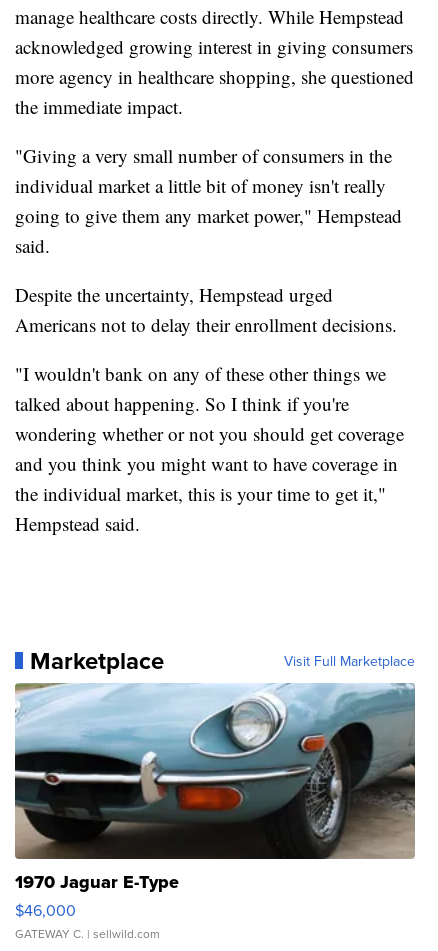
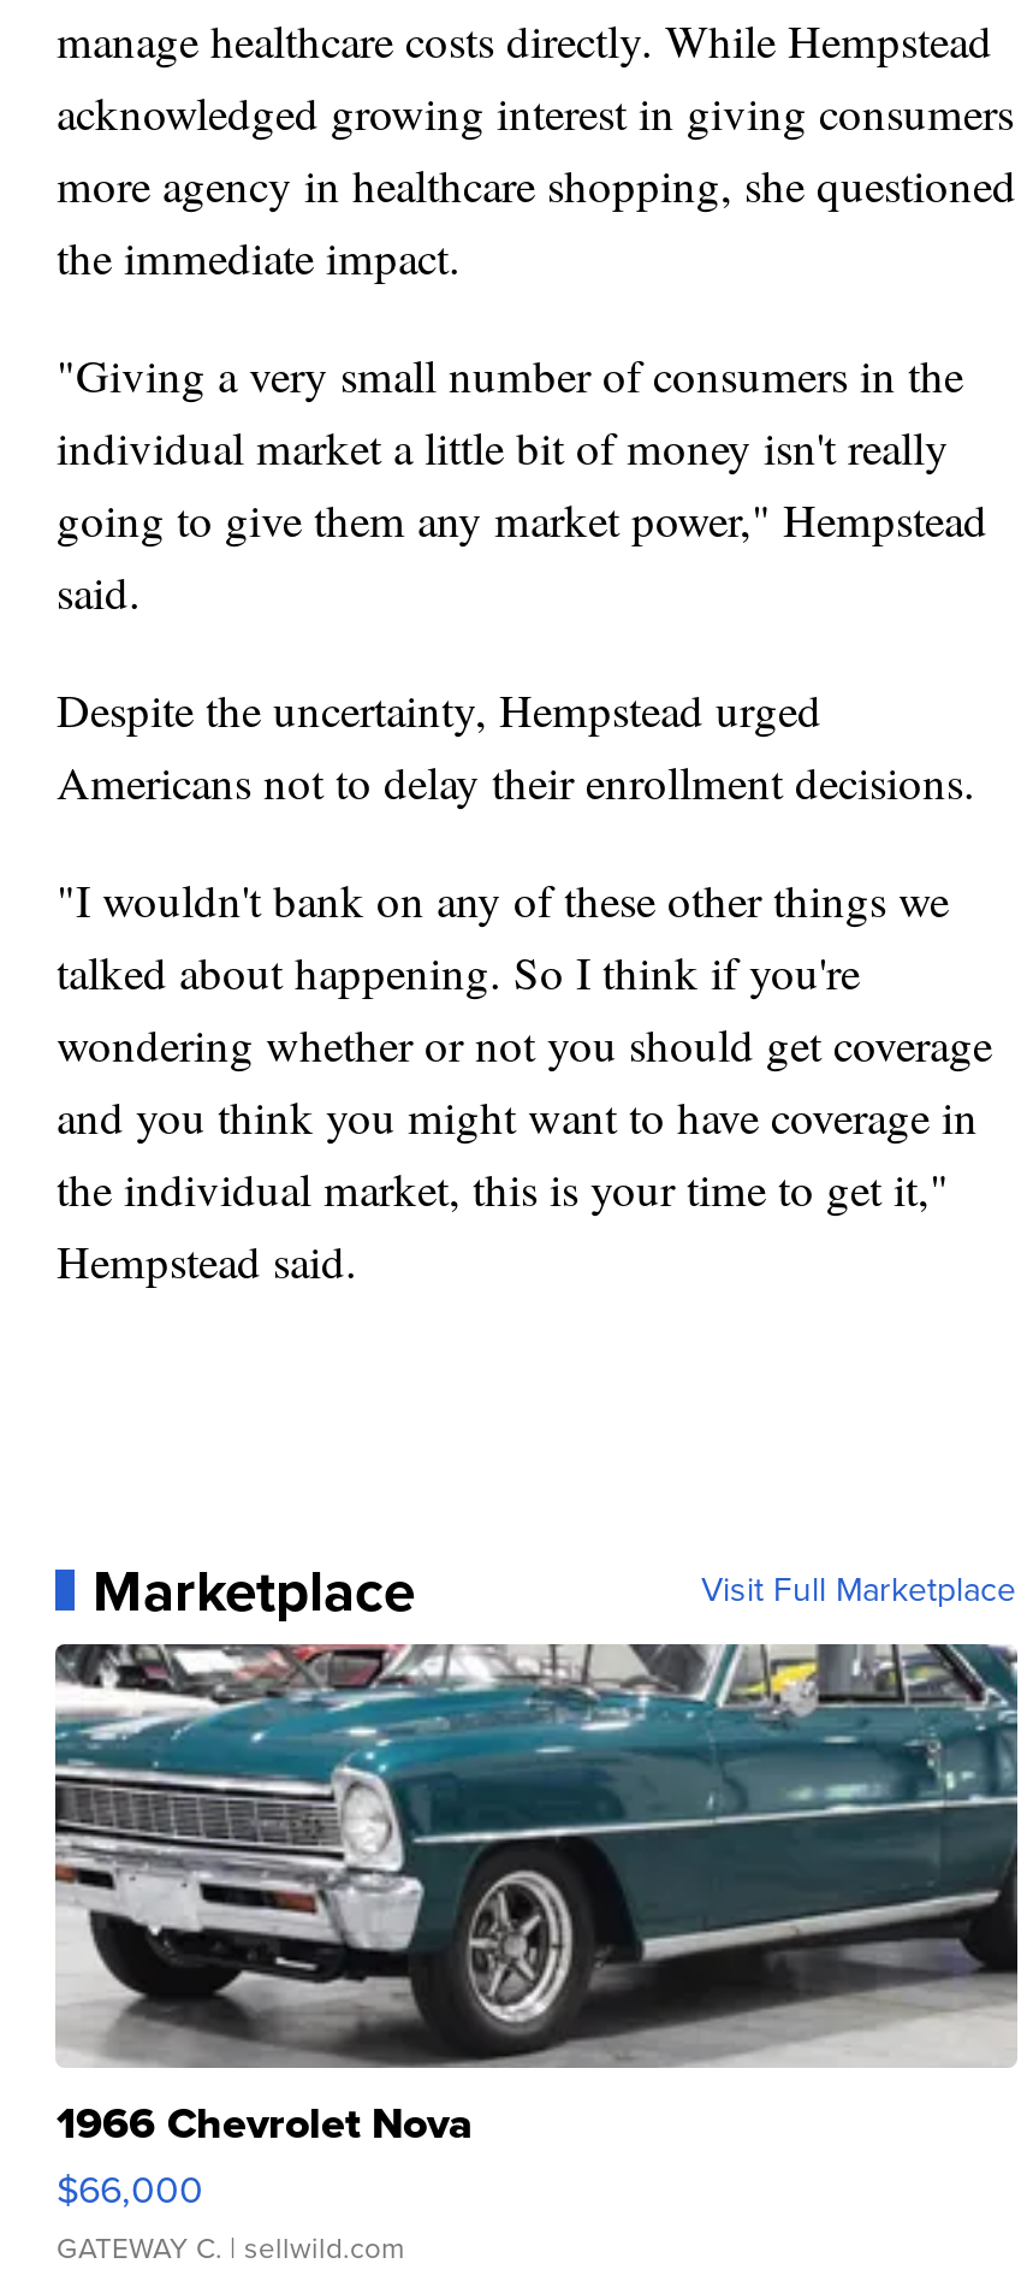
[14,683,415,921] [image] | 1970 Jaguar E-Type | $46,000 -> [53,1642,1017,2216] [image] | 1966 Chevrolet Nova | $66,000

